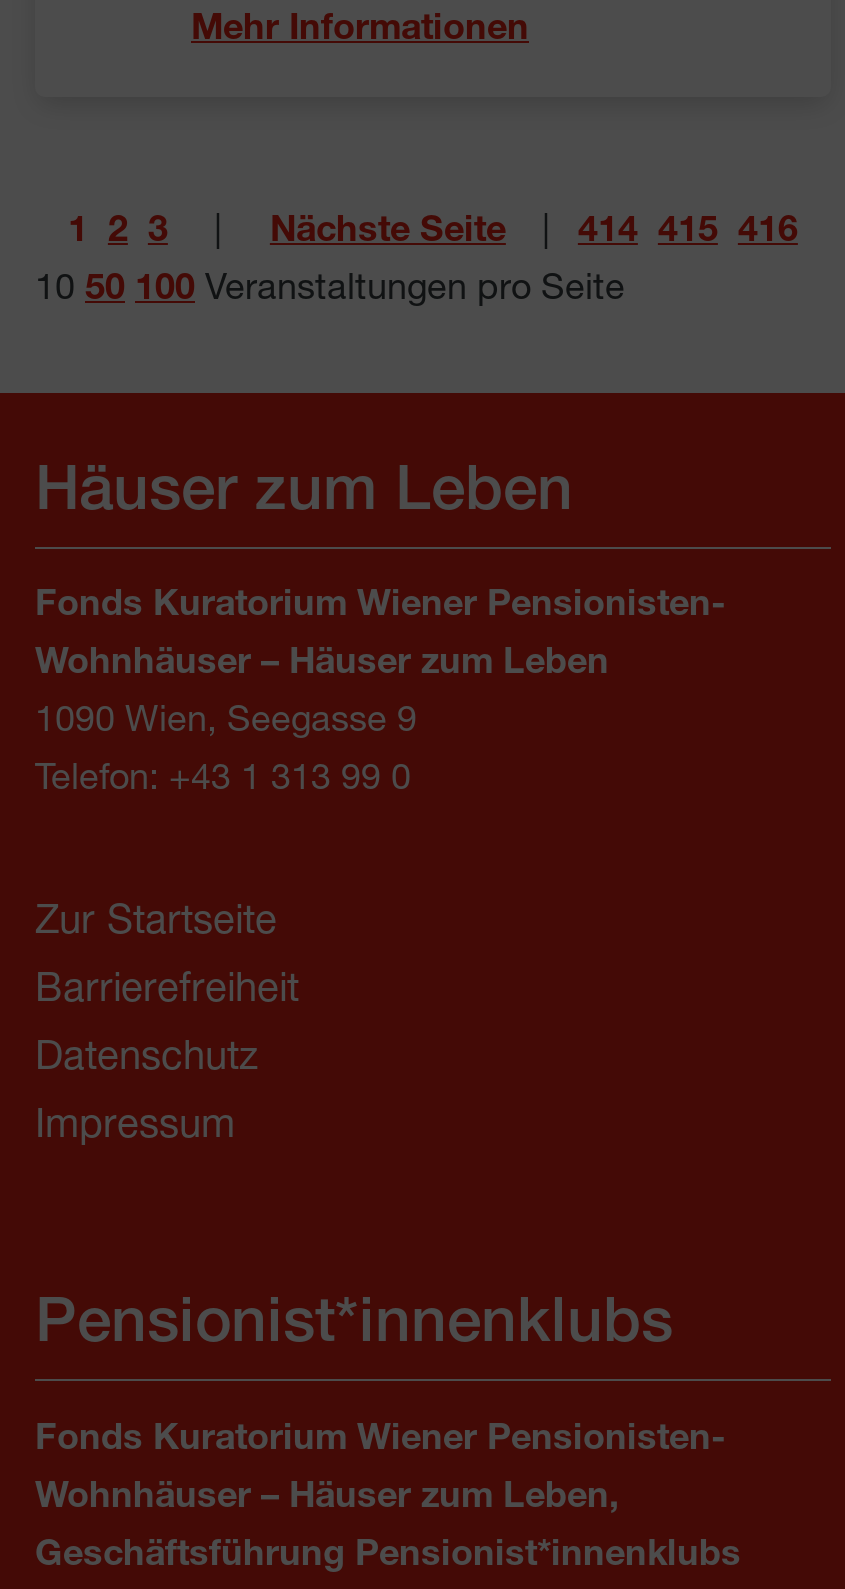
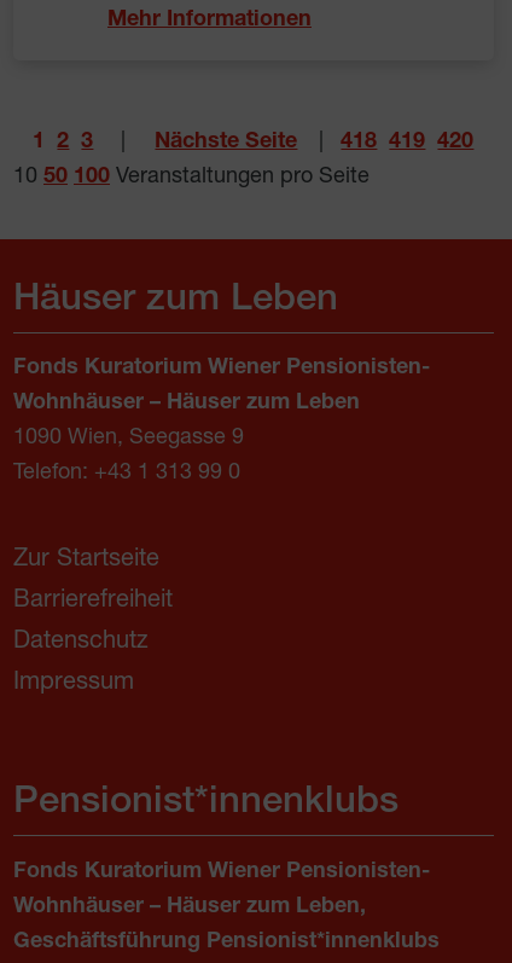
[578,214,798,250] 414 415 416 -> [341,131,474,153] 418 419 420

